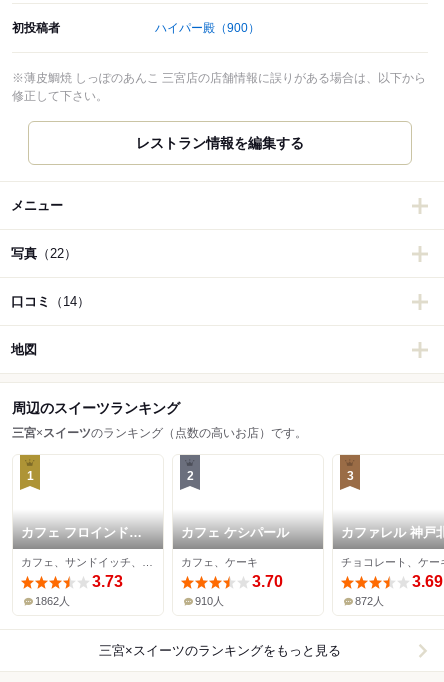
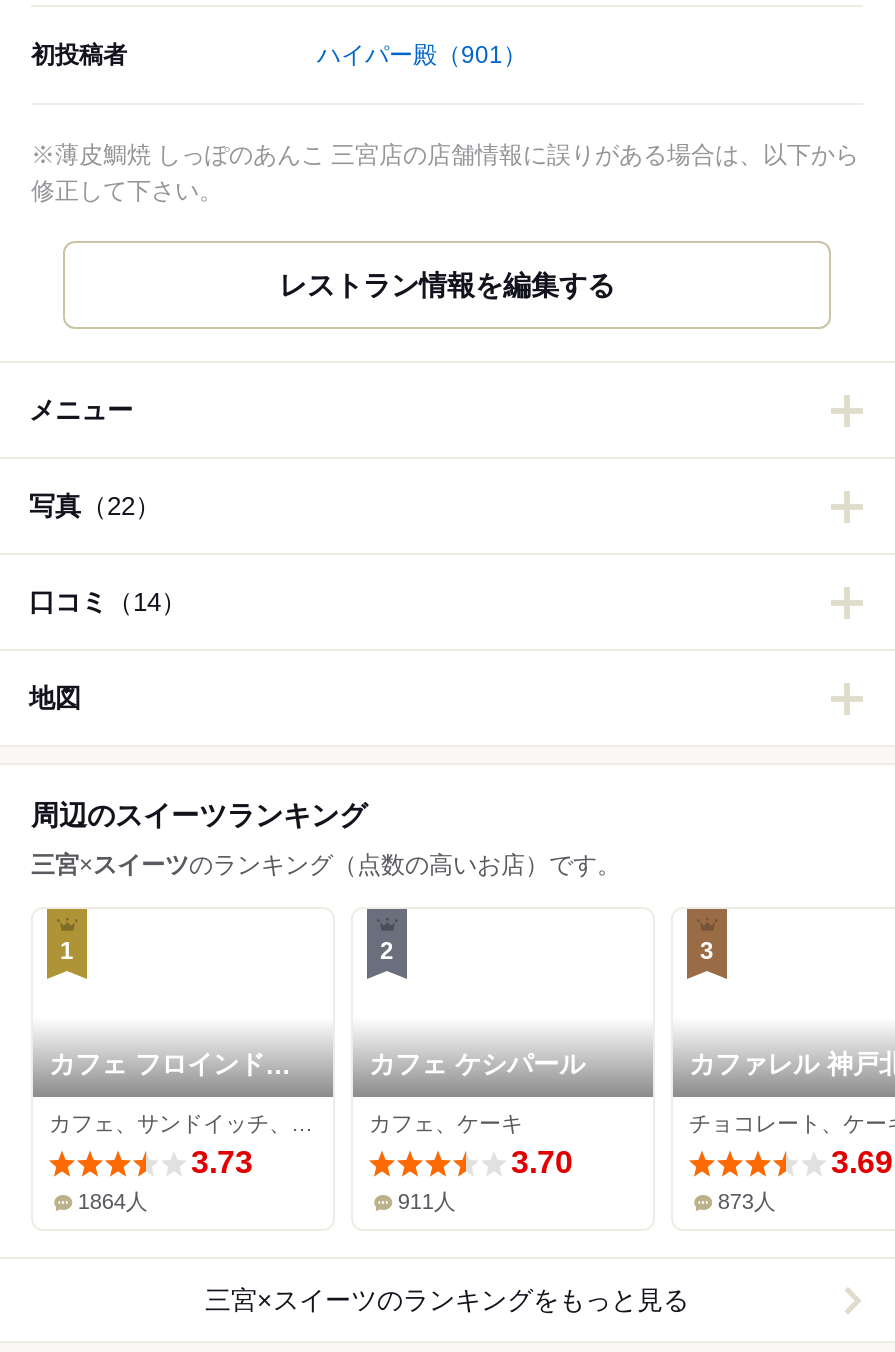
[155,21,260,35] ハイパー殿（900） -> [317,42,527,70] ハイパー殿（901）
[35,595,70,607] 1862人 -> [78,1190,148,1214] 1864人
[195,595,224,607] 910人 -> [398,1190,456,1214] 911人
[355,595,384,607] 872人 -> [718,1190,776,1214] 873人

